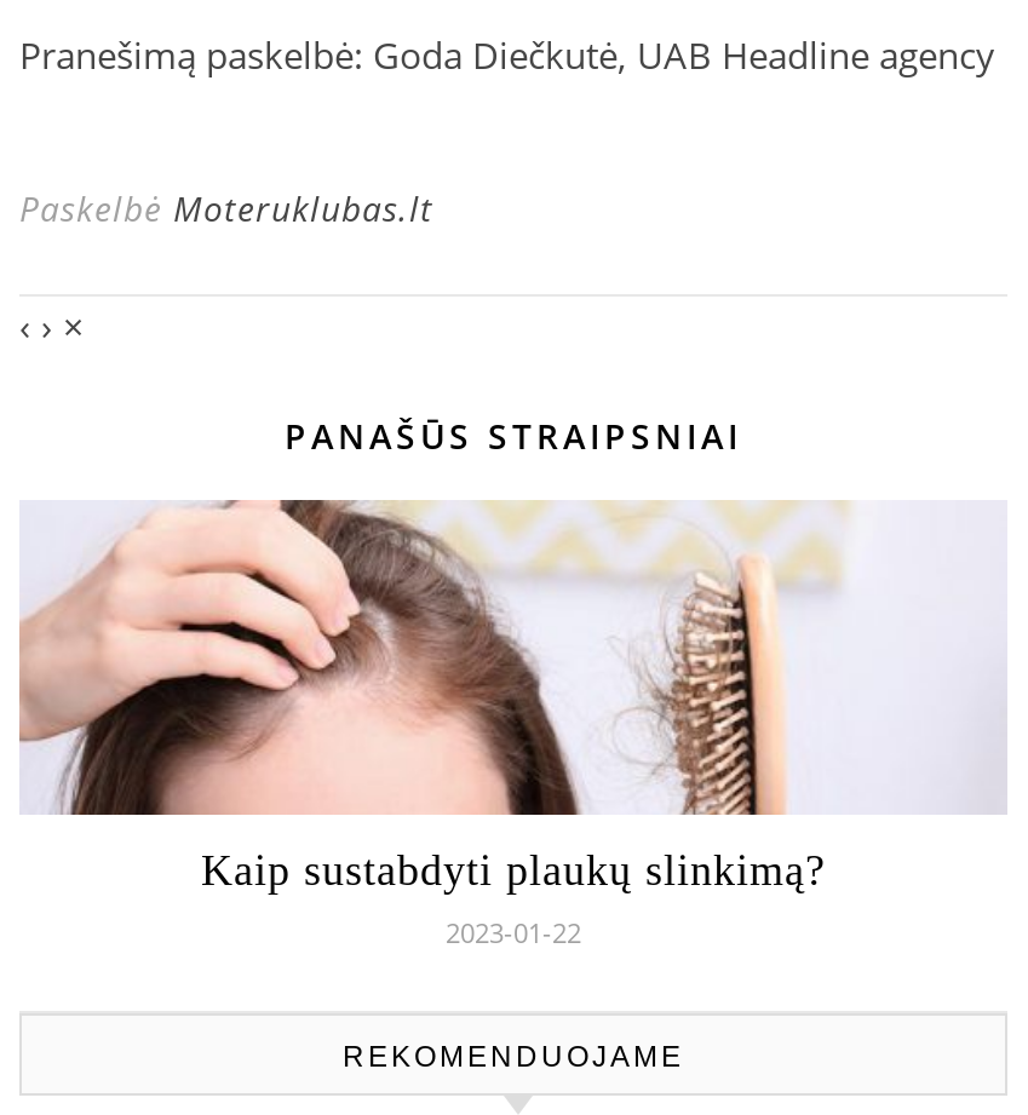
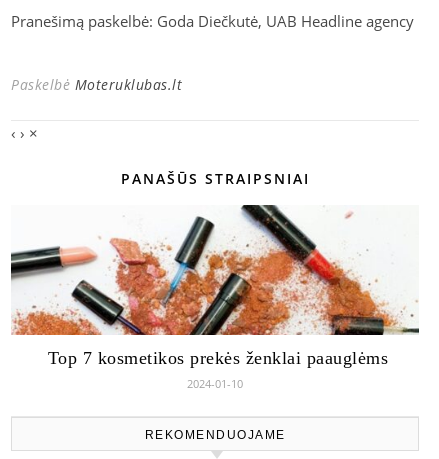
[17,498,1007,949] [image] | Kaip sustabdyti plaukų slinkimą? | 2023-01-22 -> [10,204,420,391] [image] | Top 7 kosmetikos prekės ženklai paauglėms | 2024-01-10

